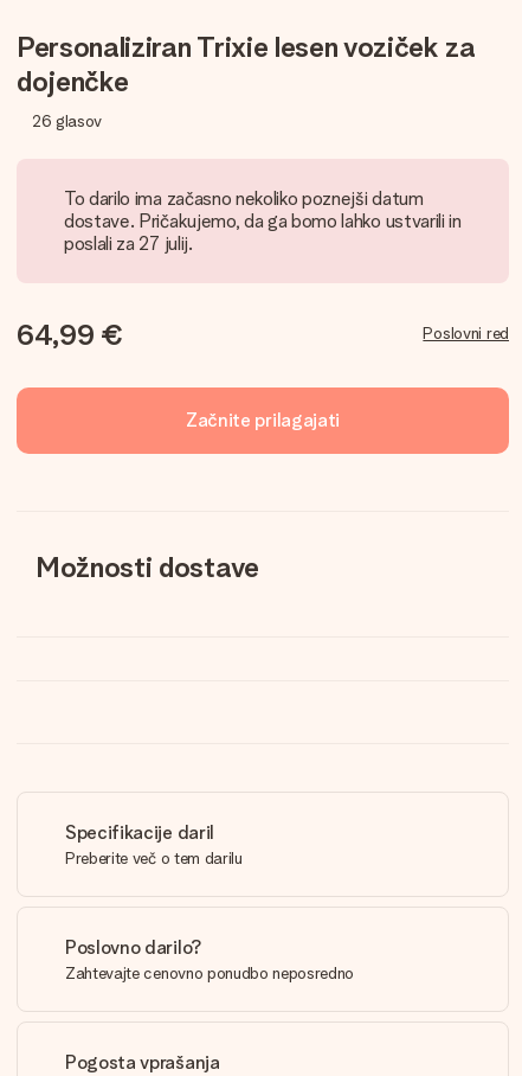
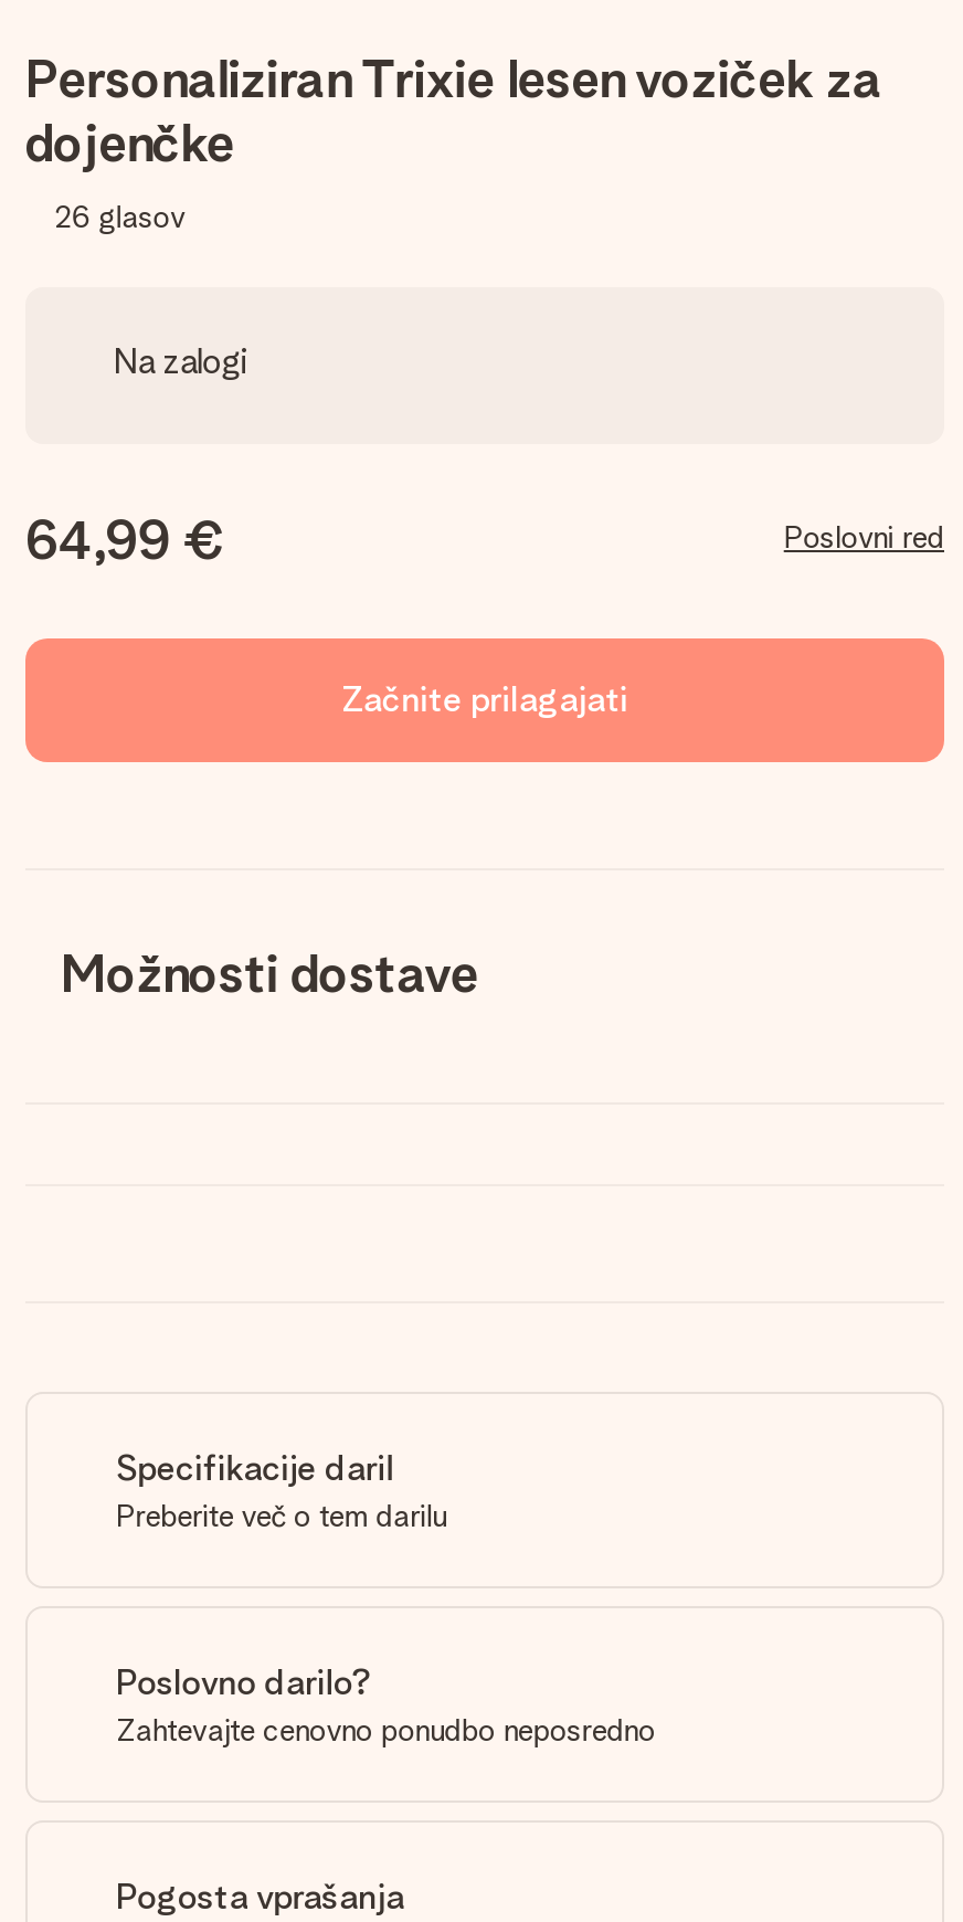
[64,187,461,255] To darilo ima začasno nekoliko poznejši datum | dostave. Pričakujemo, da ga bomo lahko ustvarili in | poslali za 27 julij. -> [114,340,246,382] Na zalogi

